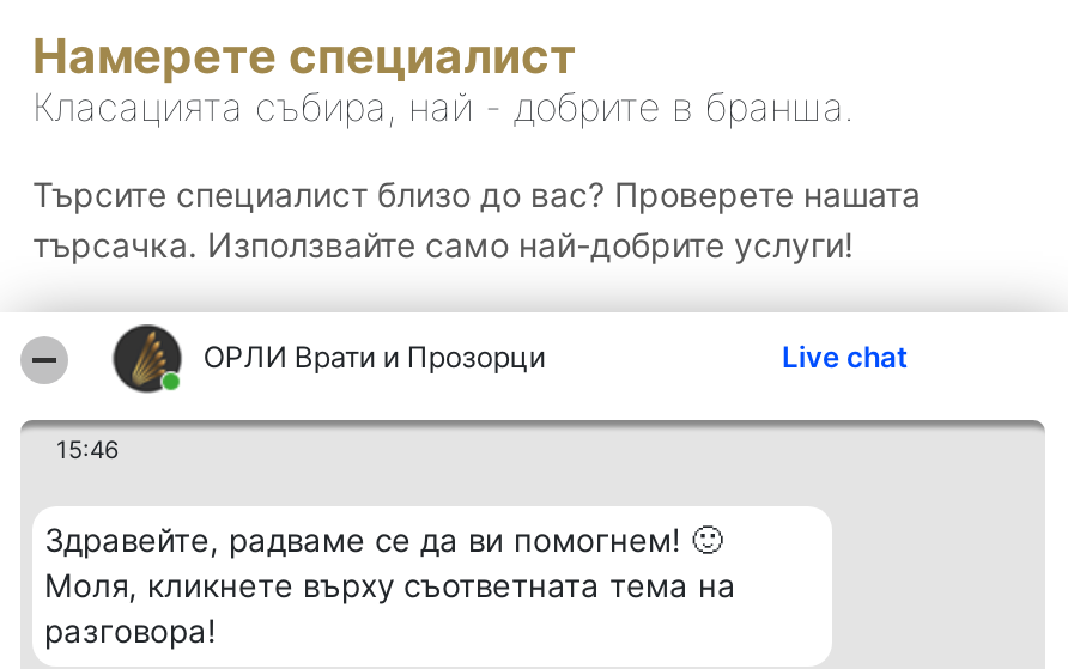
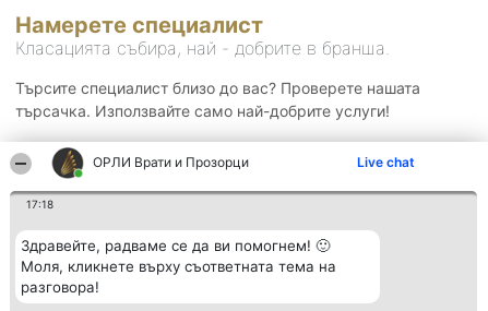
[56,434,119,463] 15:46 -> [26,198,53,211] 17:18

